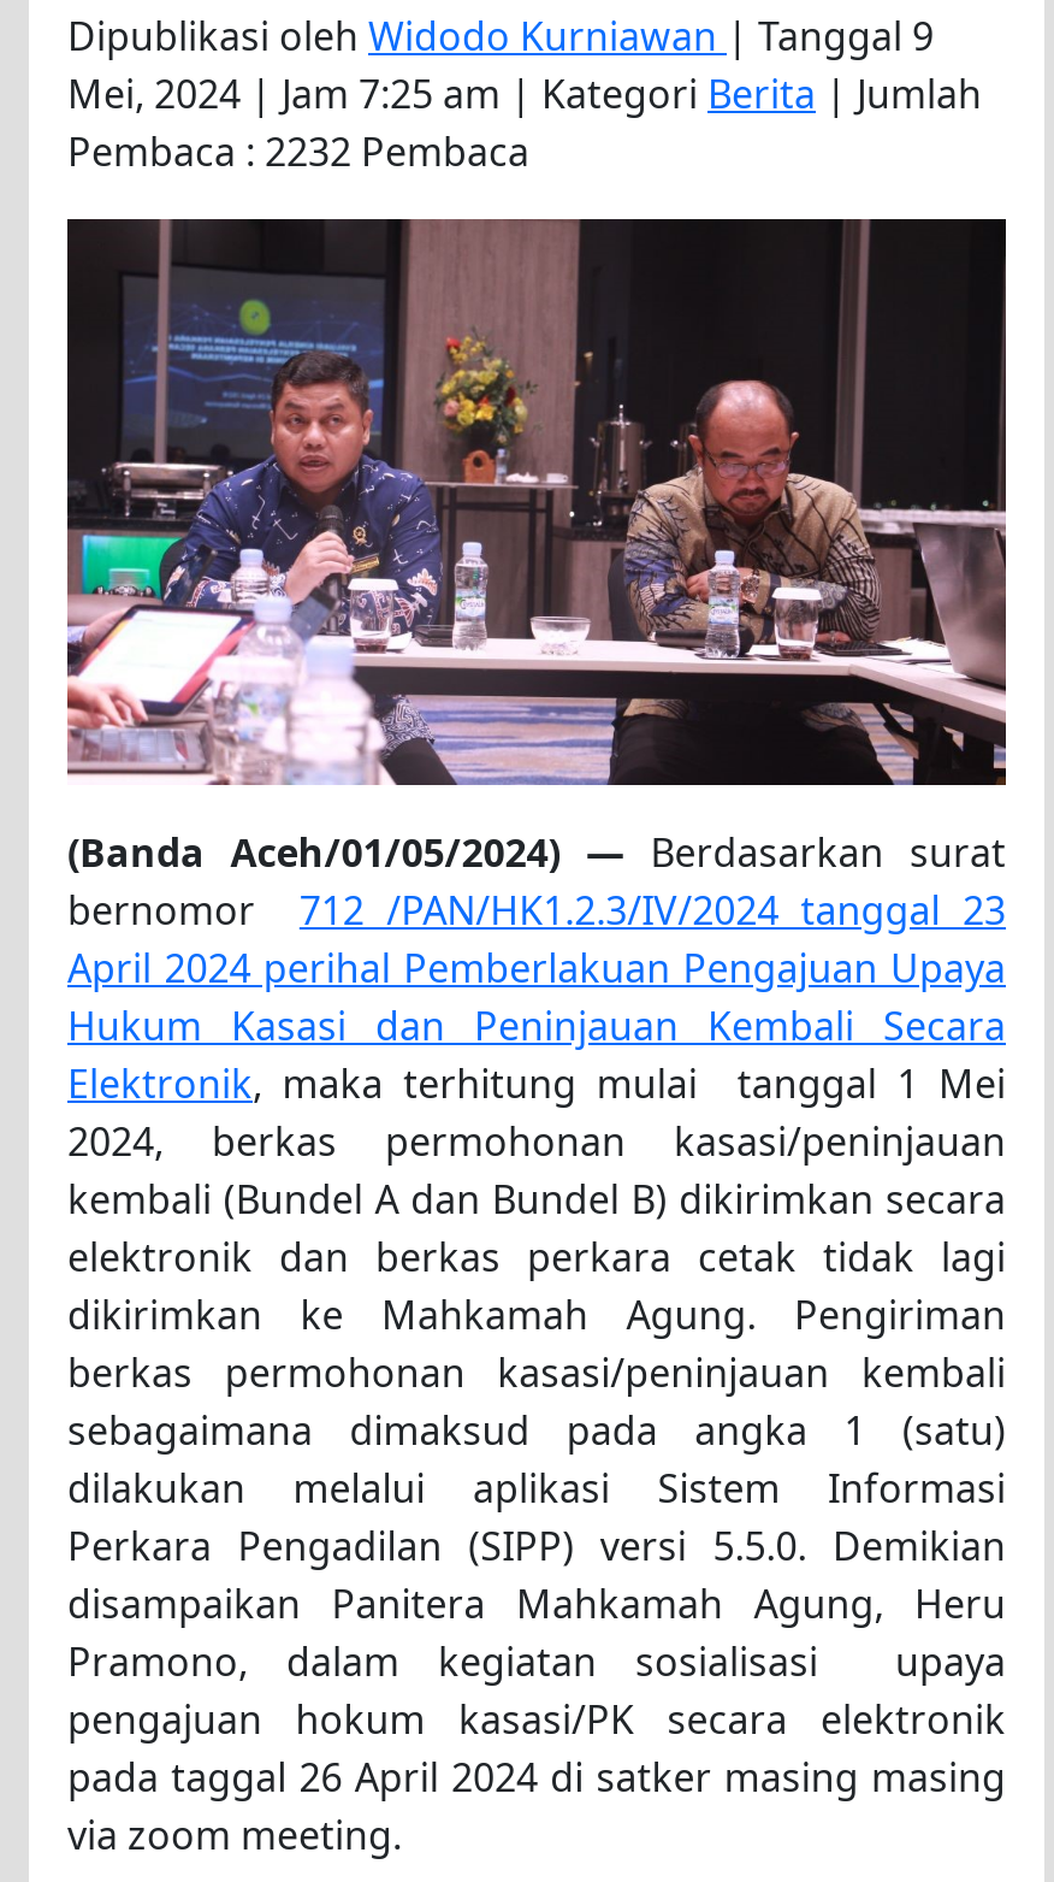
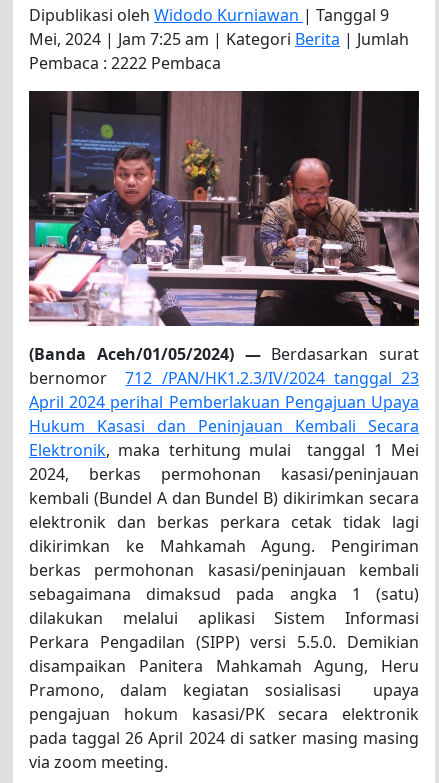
[67,124,529,177] Pembaca : 2232 Pembaca -> [29,52,221,74] Pembaca : 2222 Pembaca

